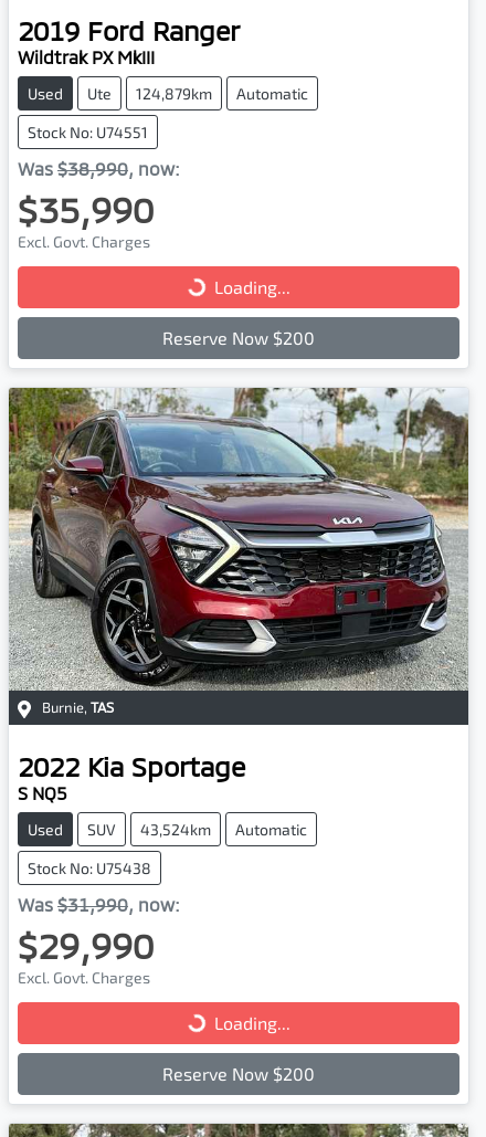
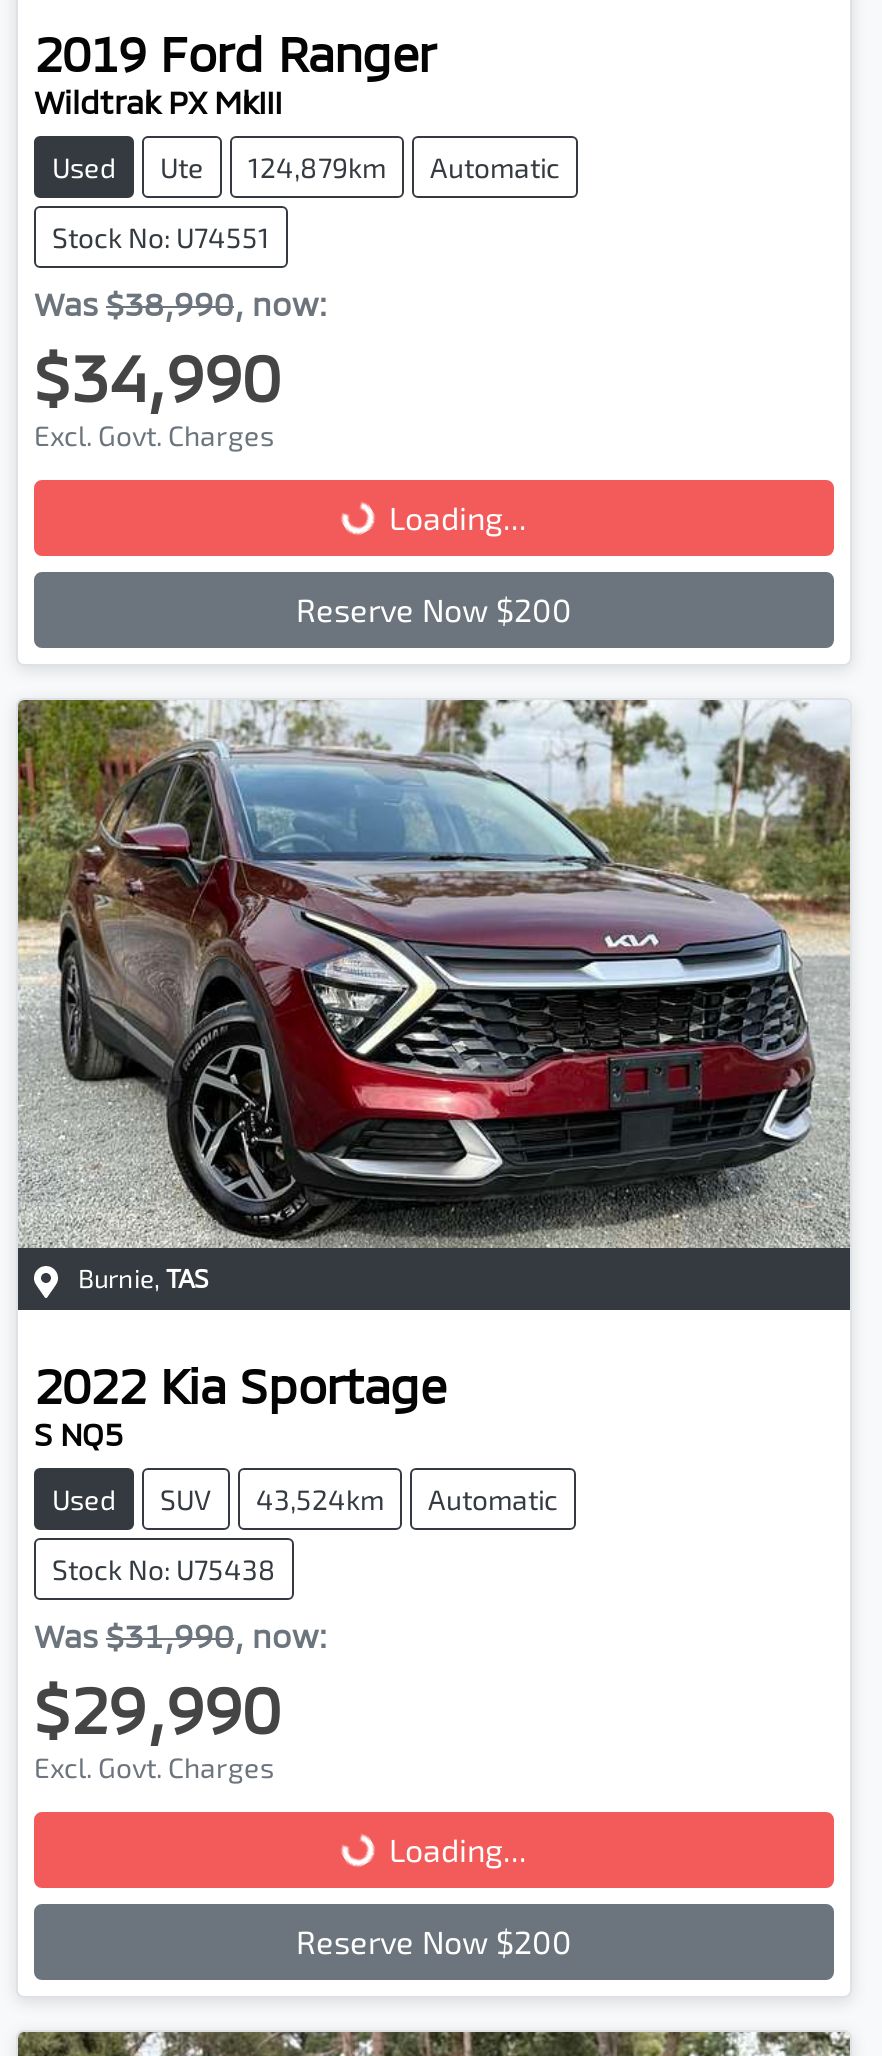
[18,188,154,229] $35,990 -> [34,337,280,413] $34,990

